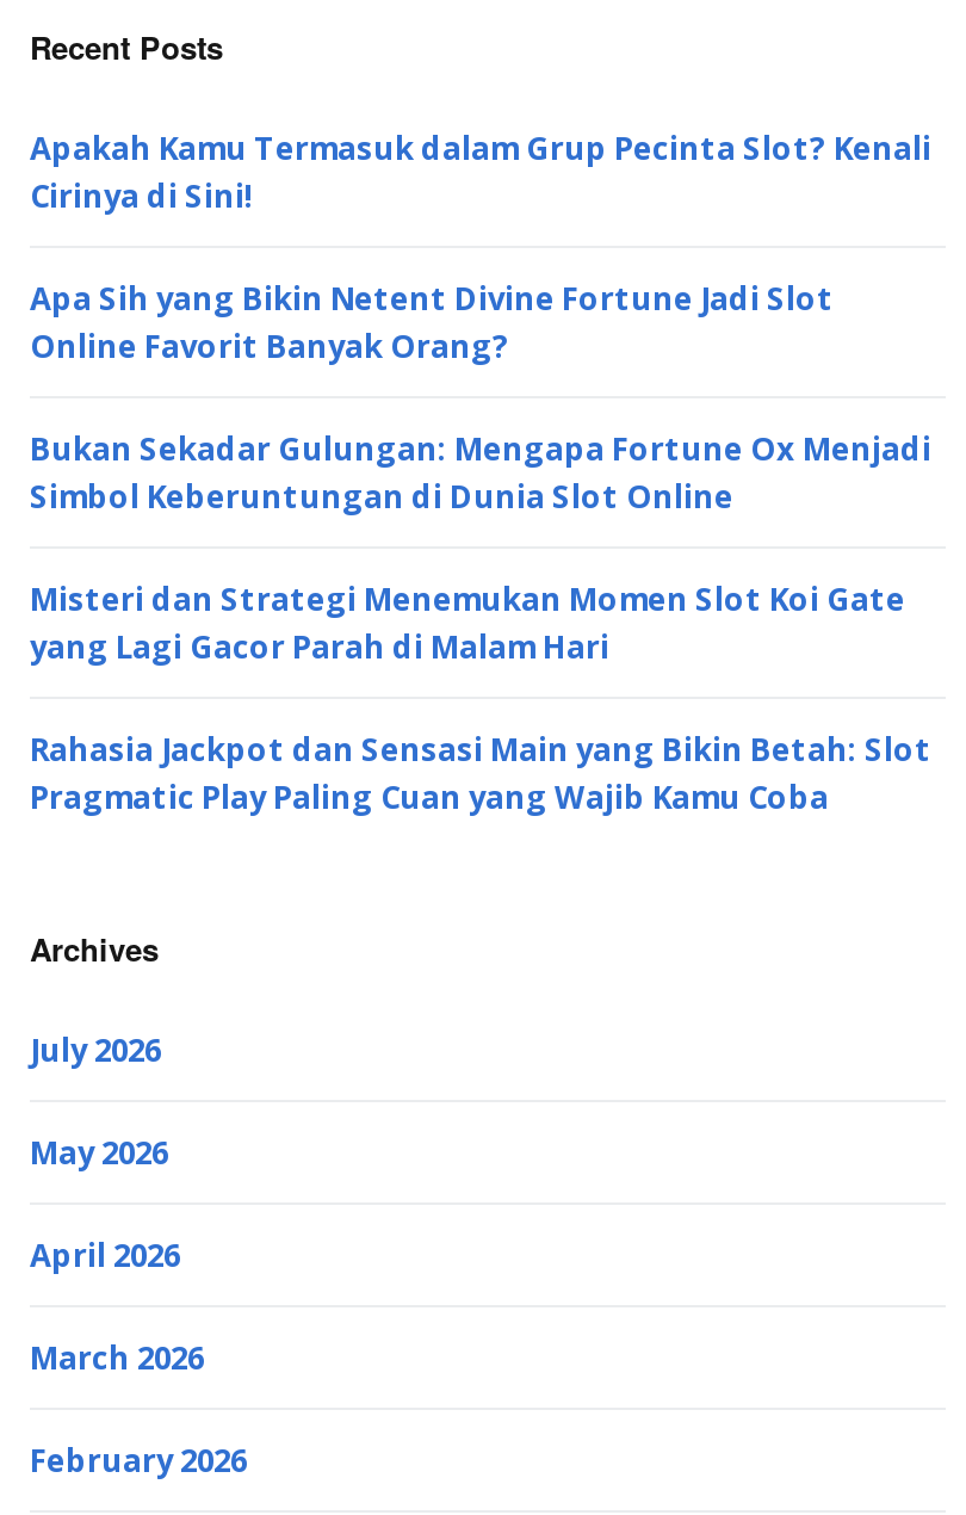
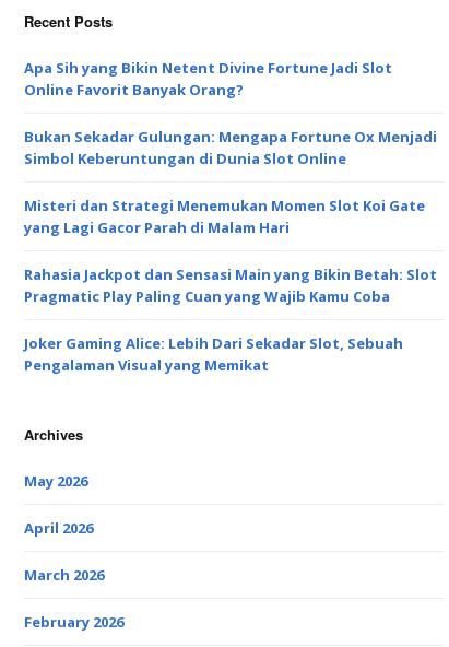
[30,125,931,216] Apakah Kamu Termasuk dalam Grup Pecinta Slot? Kenali | Cirinya di Sini! -> none
moved [30,276,931,817] -> [24,57,437,305]: Apa Sih yang Bikin Netent Divine Fortune Jadi Slot | Online Favorit Banyak Orang? | Bukan Sekadar Gulungan: Mengapa Fortune Ox Menjadi | Simbol Keberuntungan di Dunia Slot Online | Misteri dan Strategi Menemukan Momen Slot Koi Gate | yang Lagi Gacor Parah di Malam Hari | Rahasia Jackpot dan Sensasi Main yang Bikin Betah: Slot | Pragmatic Play Paling Cuan yang Wajib Kamu Coba
none -> [24,333,403,374] Joker Gaming Alice: Lebih Dari Sekadar Slot, Sebuah | Pengalaman Visual yang Memikat
[30,1027,161,1070] July 2026 -> none

